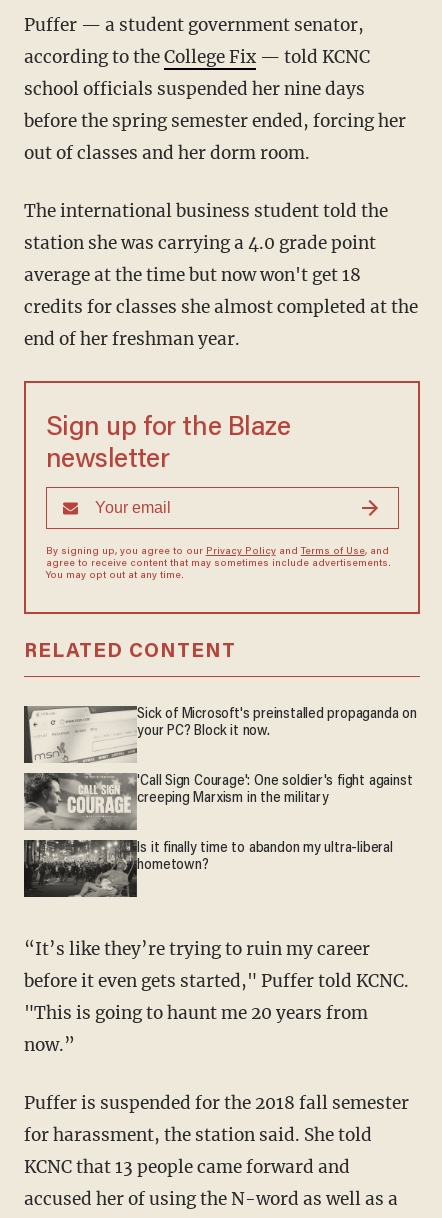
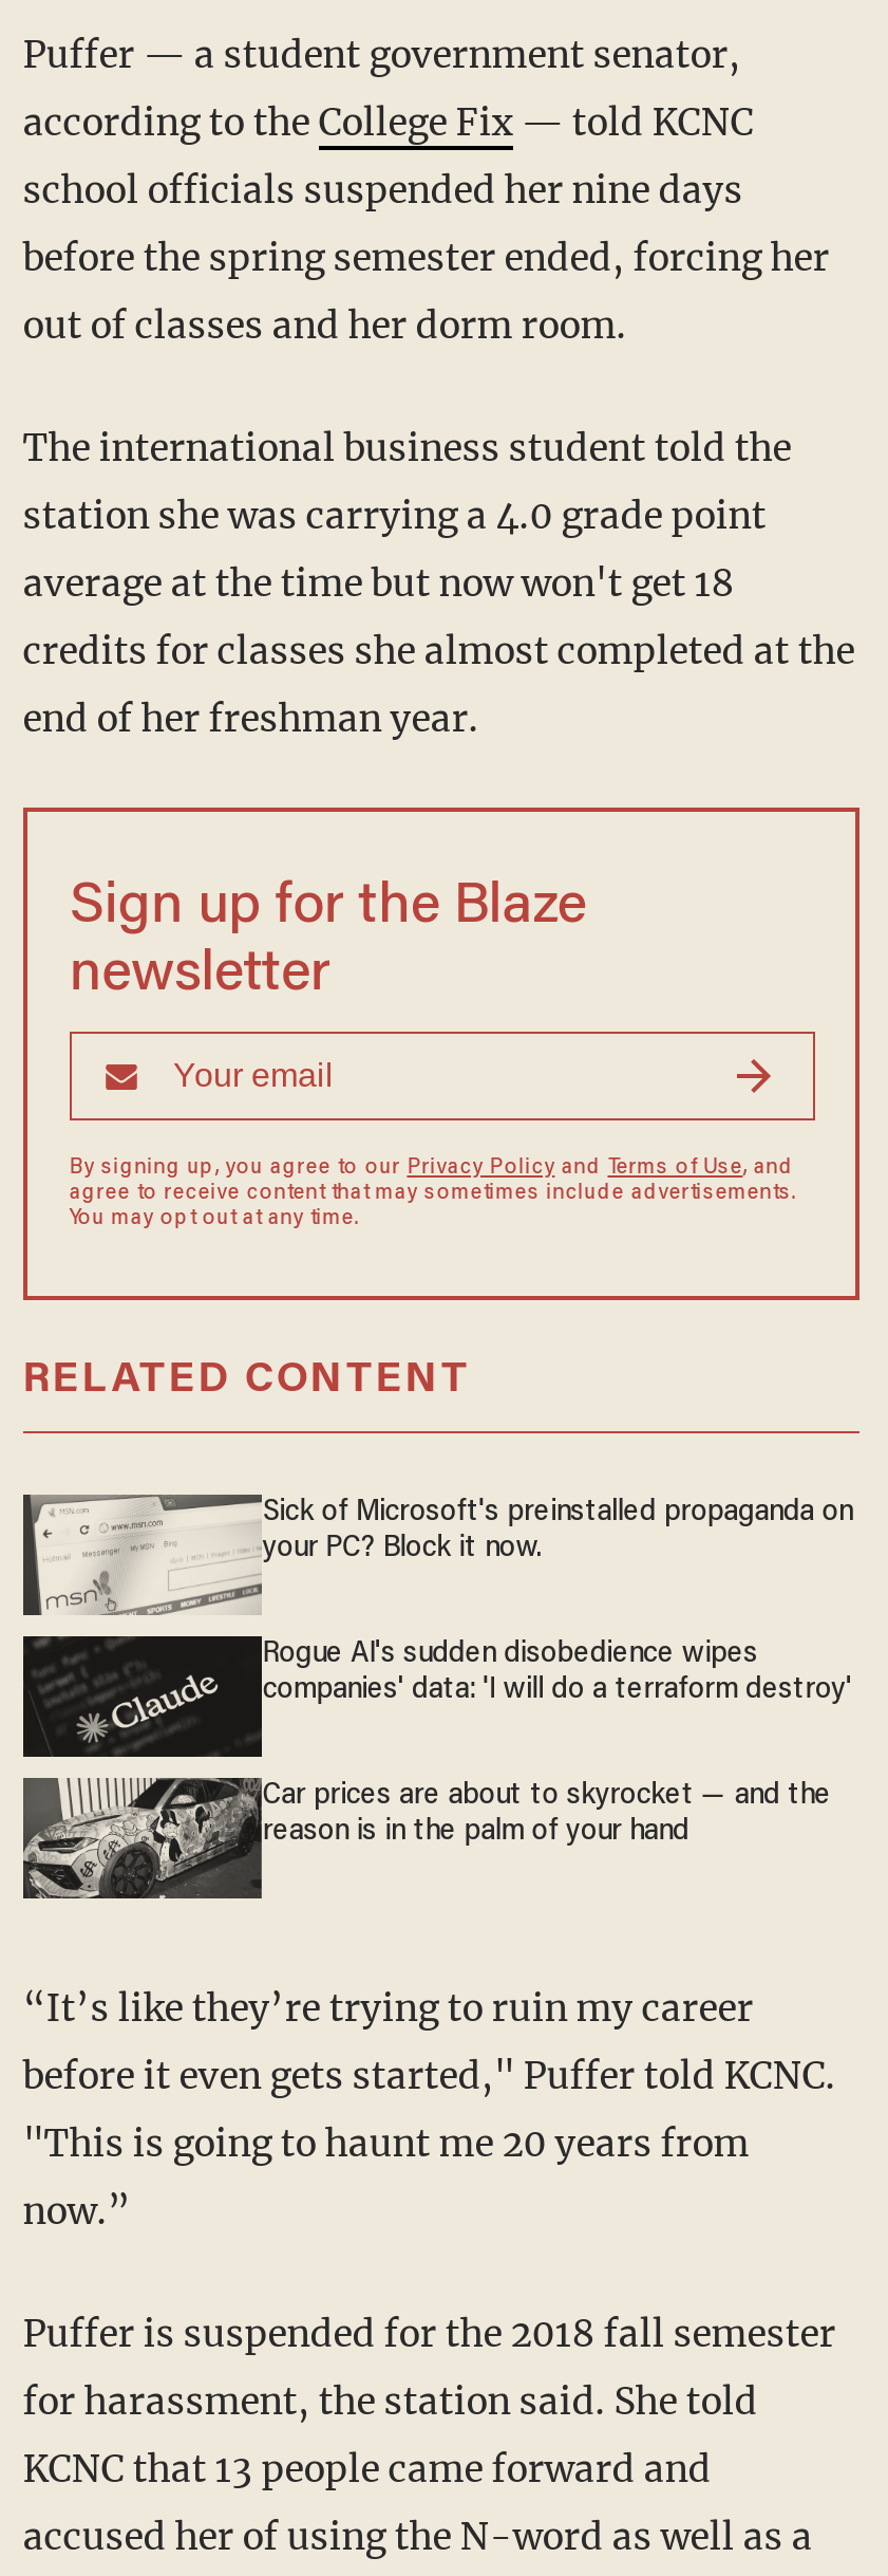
[23,772,412,831] [image] | 'Call Sign Courage': One soldier's fight against | creeping Marxism in the military -> [21,1636,852,1757] [image] | Rogue AI's sudden disobedience wipes | companies' data: 'I will do a terraform destroy'
[24,839,393,898] [image] | Is it finally time to abandon my ultra-liberal | hometown? -> [23,1778,831,1898] [image] | Car prices are about to skyrocket — and the | reason is in the palm of your hand

